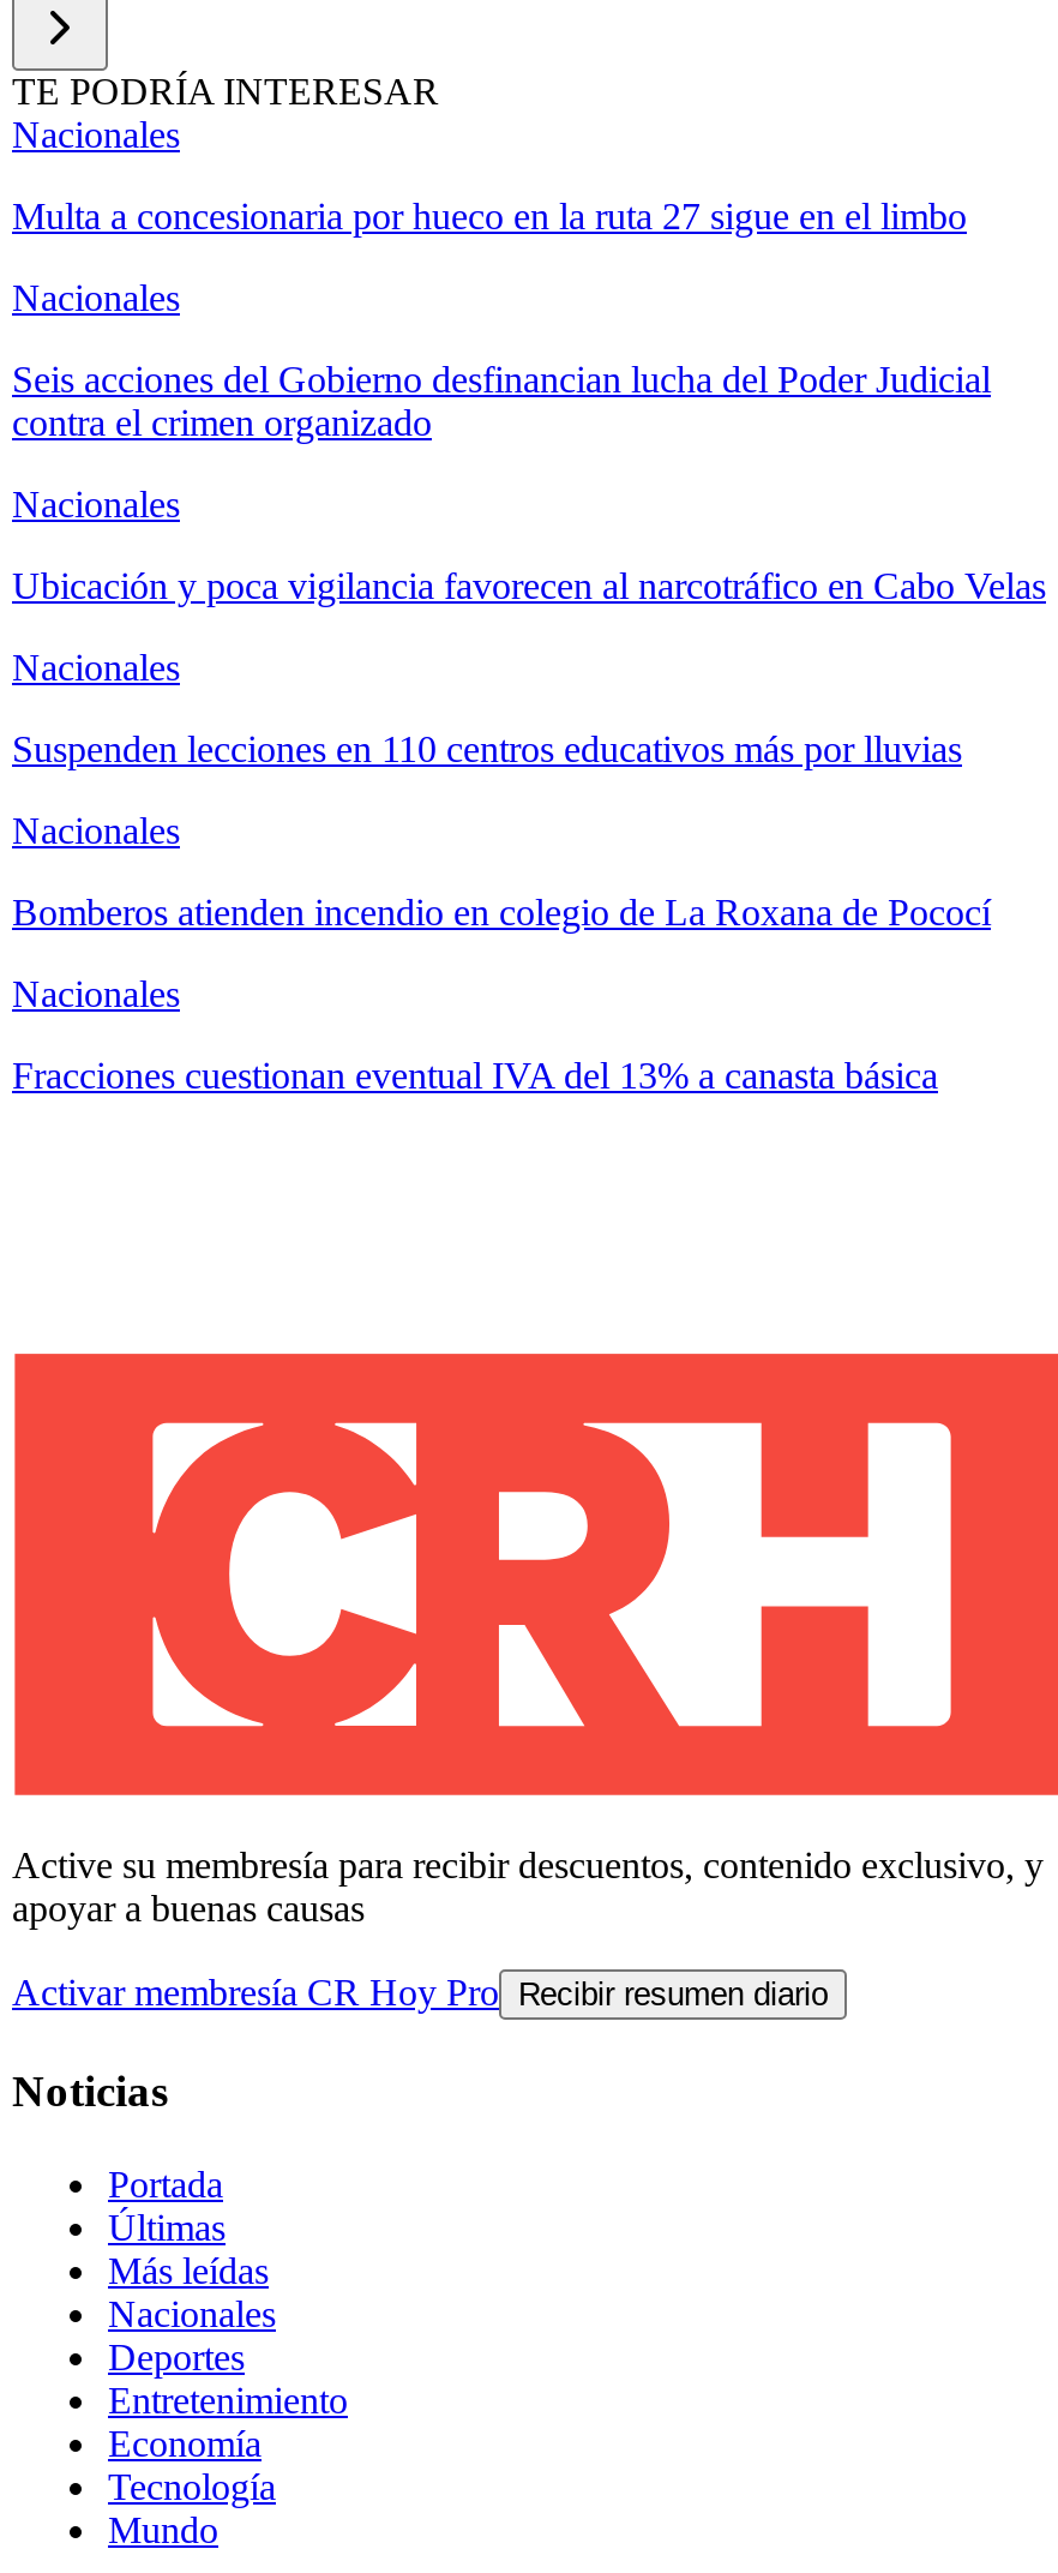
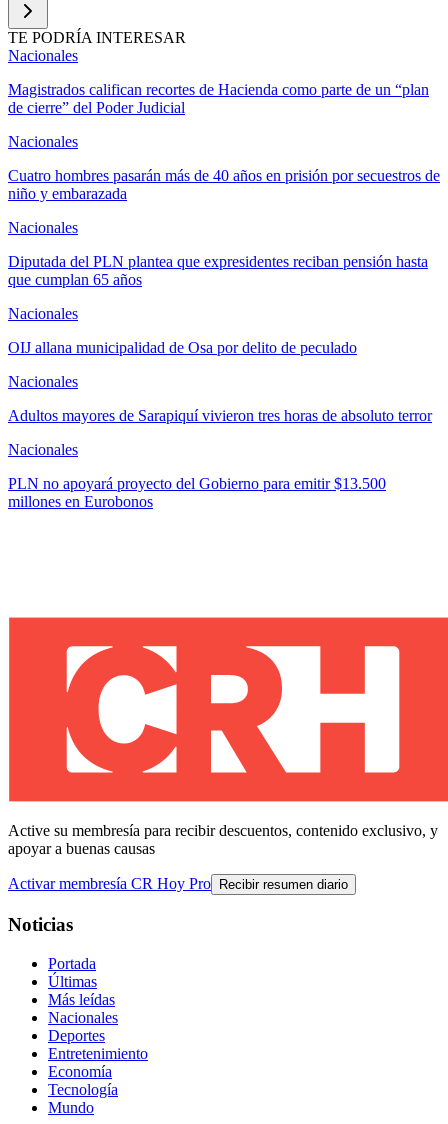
[12,196,967,237] Multa a concesionaria por hueco en la ruta 27 sigue en el limbo -> [8,81,429,116] Magistrados califican recortes de Hacienda como parte de un “plan | de cierre” del Poder Judicial
[12,359,991,443] Seis acciones del Gobierno desfinancian lucha del Poder Judicial | contra el crimen organizado -> [8,167,440,202] Cuatro hombres pasarán más de 40 años en prisión por secuestros de | niño y embarazada
[12,565,1046,606] Ubicación y poca vigilancia favorecen al narcotráfico en Cabo Velas -> [8,253,428,288] Diputada del PLN plantea que expresidentes reciban pensión hasta | que cumplan 65 años
[12,729,962,769] Suspenden lecciones en 110 centros educativos más por lluvias -> [8,339,357,356] OIJ allana municipalidad de Osa por delito de peculado
[12,892,991,933] Bomberos atienden incendio en colegio de La Roxana de Pococí -> [8,407,432,424] Adultos mayores de Sarapiquí vivieron tres horas de absoluto terror
[12,1055,938,1096] Fracciones cuestionan eventual IVA del 13% a canasta básica -> [8,475,386,510] PLN no apoyará proyecto del Gobierno para emitir $13.500 | millones en Eurobonos

